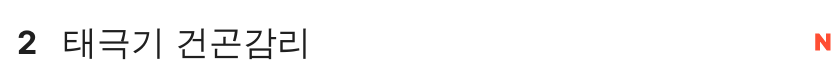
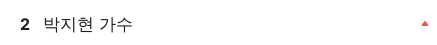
[63,22,311,62] 태극기 건곤감리 -> [43,14,133,34] 박지현 가수

